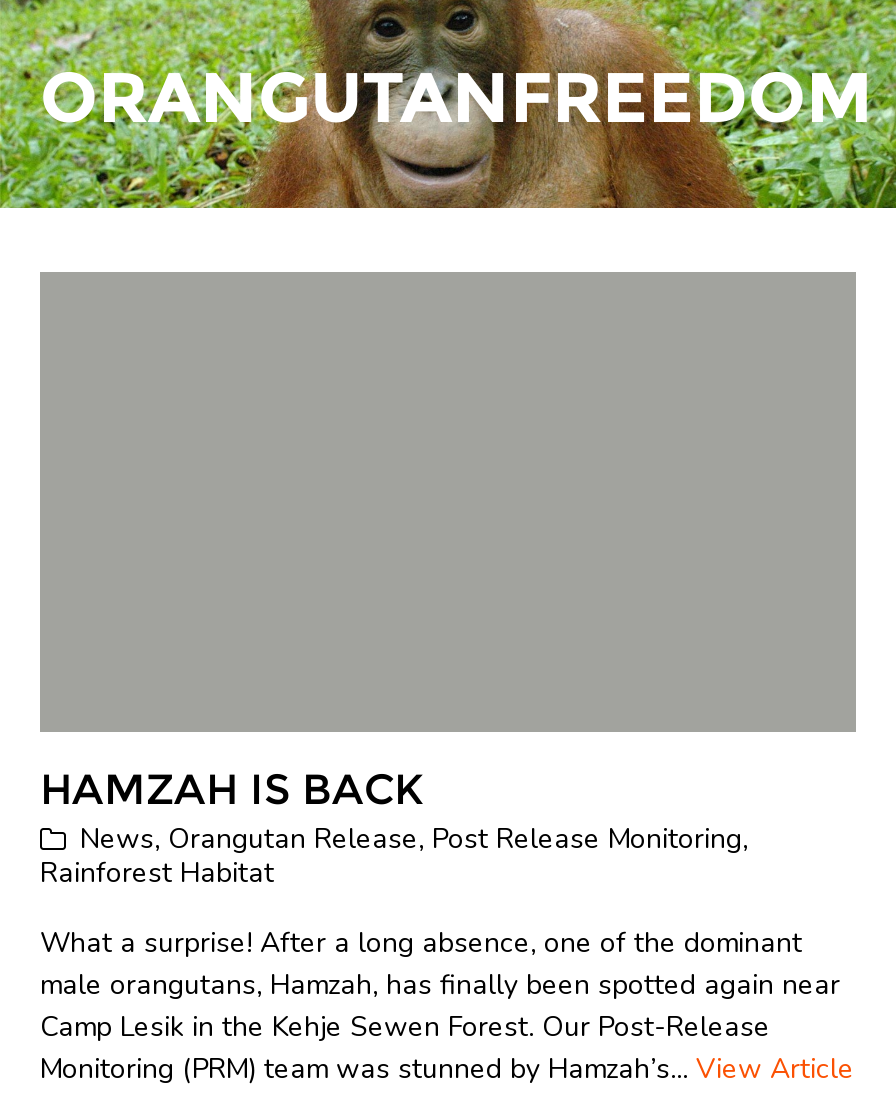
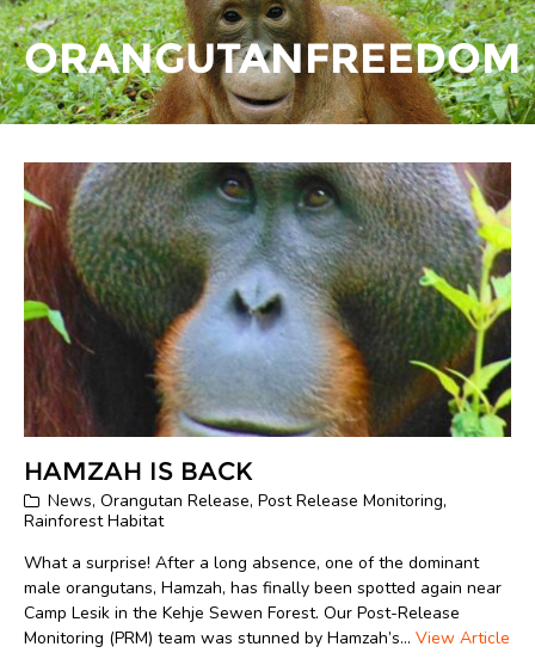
none -> [23,161,512,438] [image]

